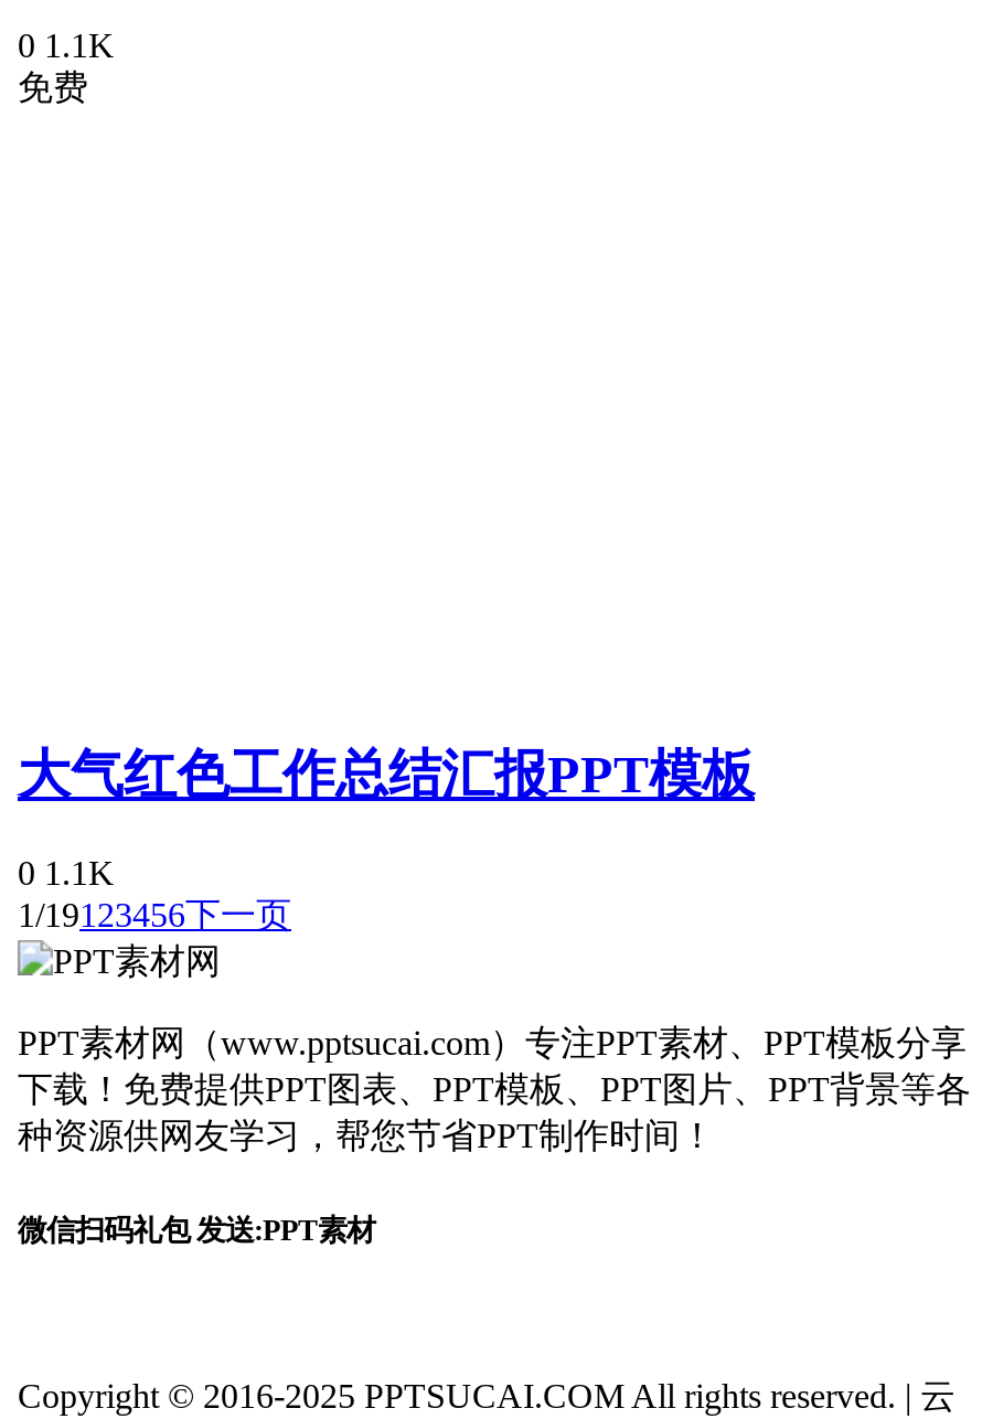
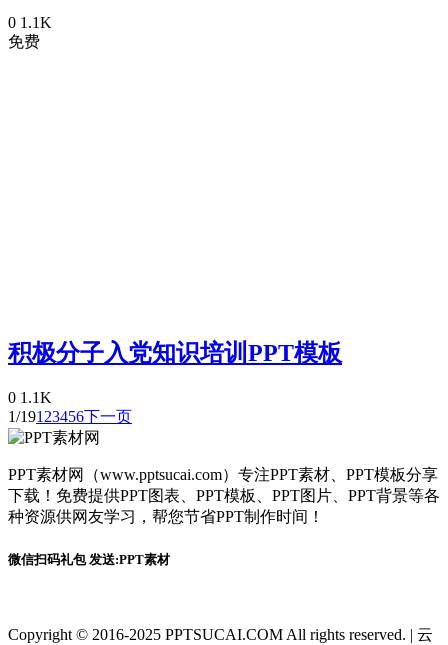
[18,747,755,804] 大气红色工作总结汇报PPT模板 -> [8,340,342,366] 积极分子入党知识培训PPT模板

